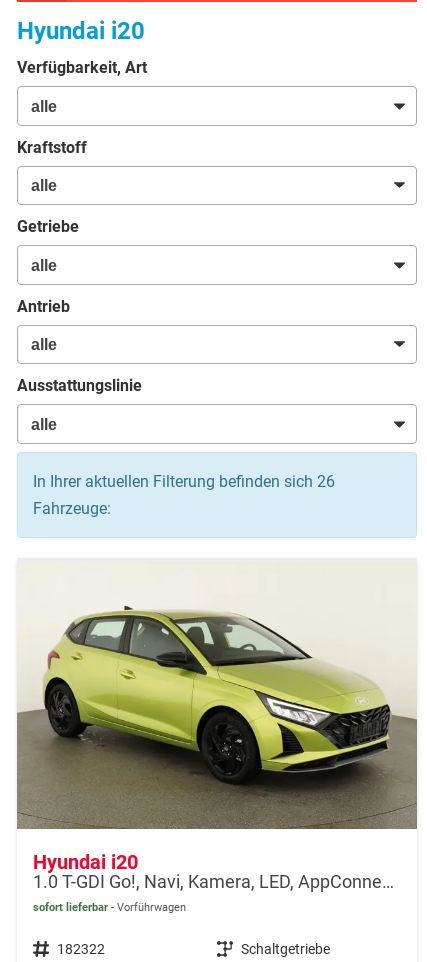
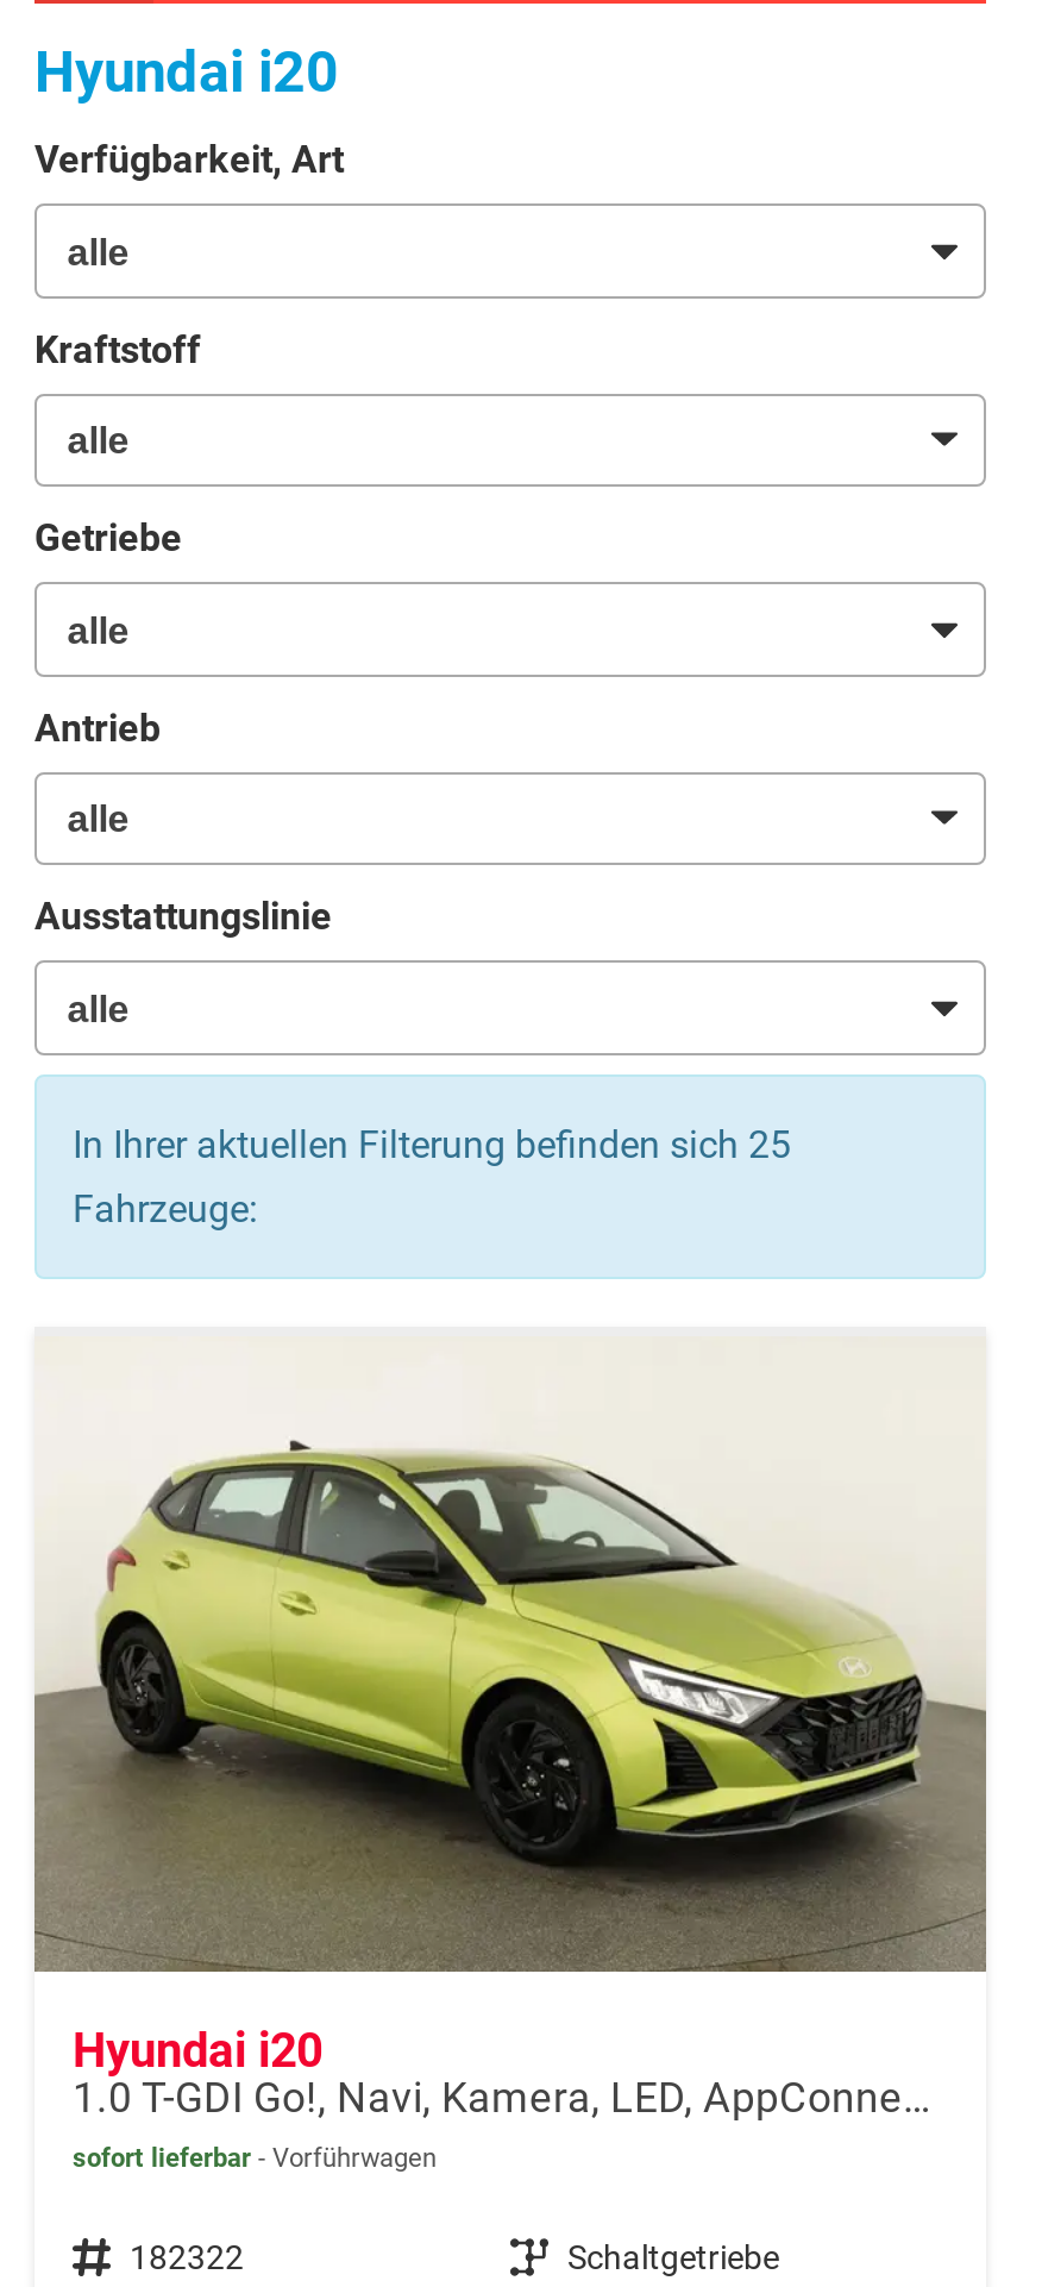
[33,472,335,491] In Ihrer aktuellen Filterung befinden sich 26 -> [73,1122,791,1167] In Ihrer aktuellen Filterung befinden sich 25

